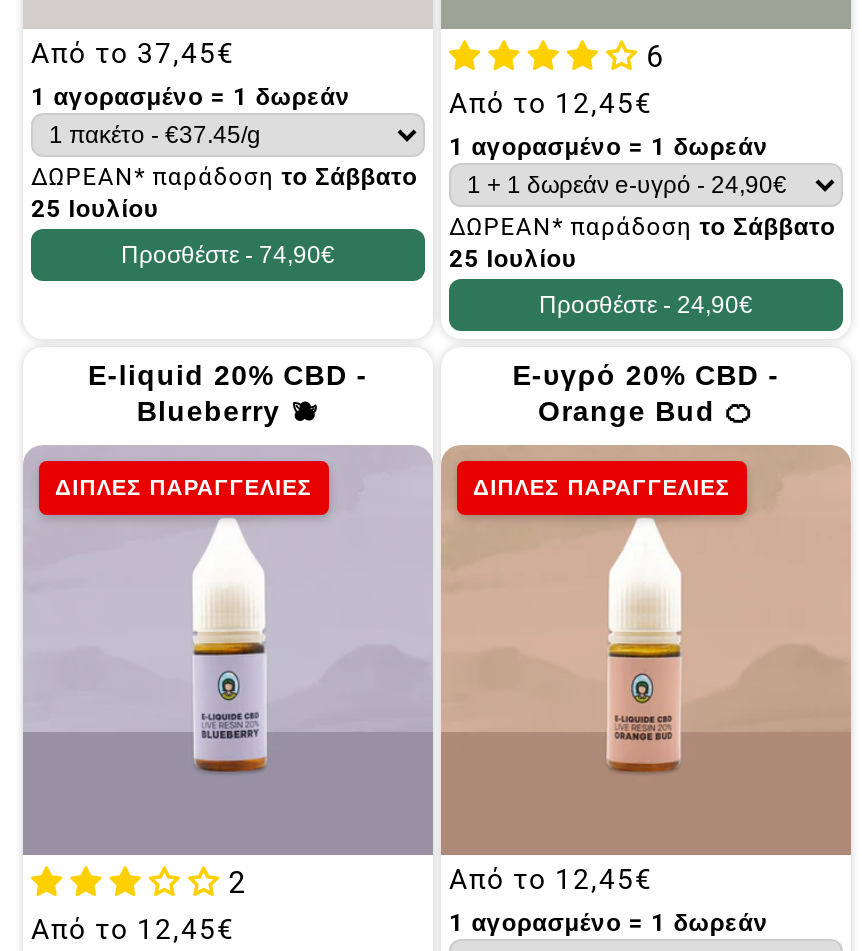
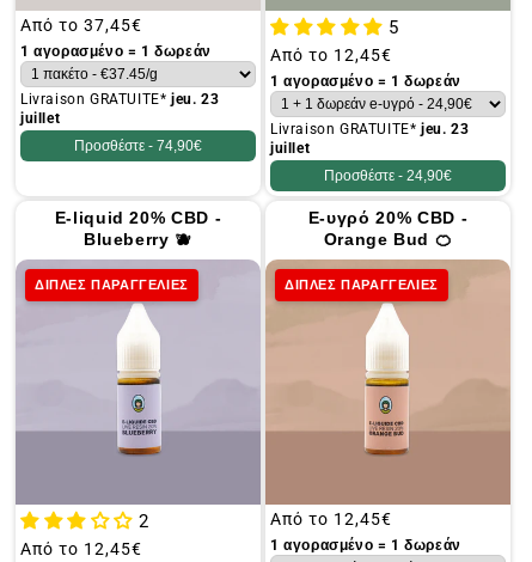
[646,40,664,76] 6 -> [388,17,398,39] 5
[31,164,417,224] ΔΩΡΕΑΝ* παράδοση το Σάββατο | 25 Ιουλίου -> [20,91,219,127] Livraison GRATUITE* jeu. 23 | juillet
[449,214,835,274] ΔΩΡΕΑΝ* παράδοση το Σάββατο | 25 Ιουλίου -> [270,121,469,157] Livraison GRATUITE* jeu. 23 | juillet

